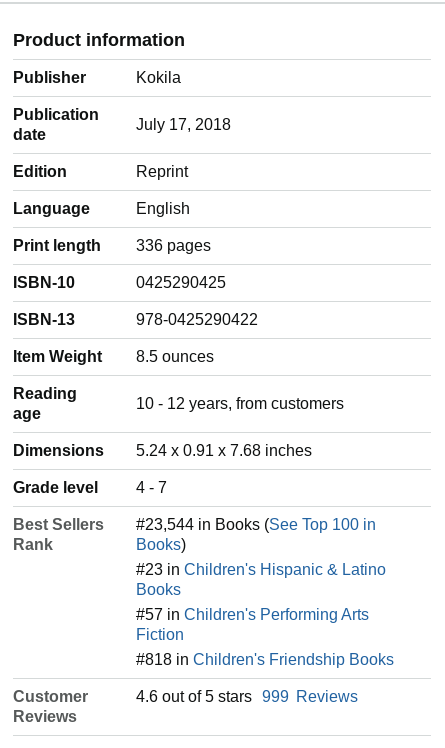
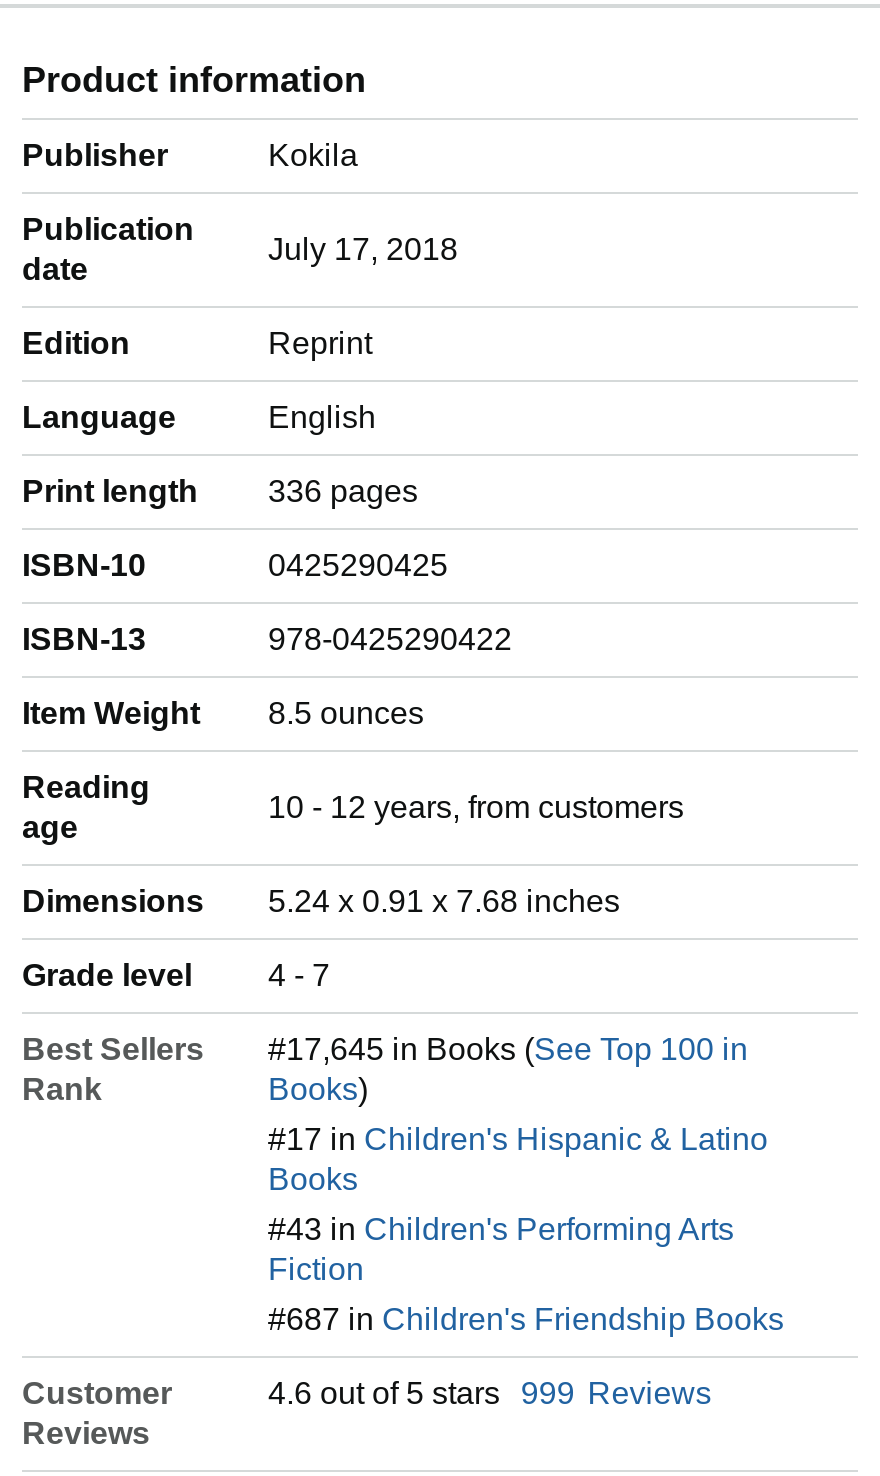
[136,516,376,533] #23,544 in Books (See Top 100 in -> [268,1032,748,1066] #17,645 in Books (See Top 100 in
[136,561,386,578] #23 in Children's Hispanic & Latino -> [268,1122,768,1156] #17 in Children's Hispanic & Latino
[136,606,369,623] #57 in Children's Performing Arts -> [268,1212,734,1246] #43 in Children's Performing Arts
[136,651,394,668] #818 in Children's Friendship Books -> [268,1302,784,1336] #687 in Children's Friendship Books

